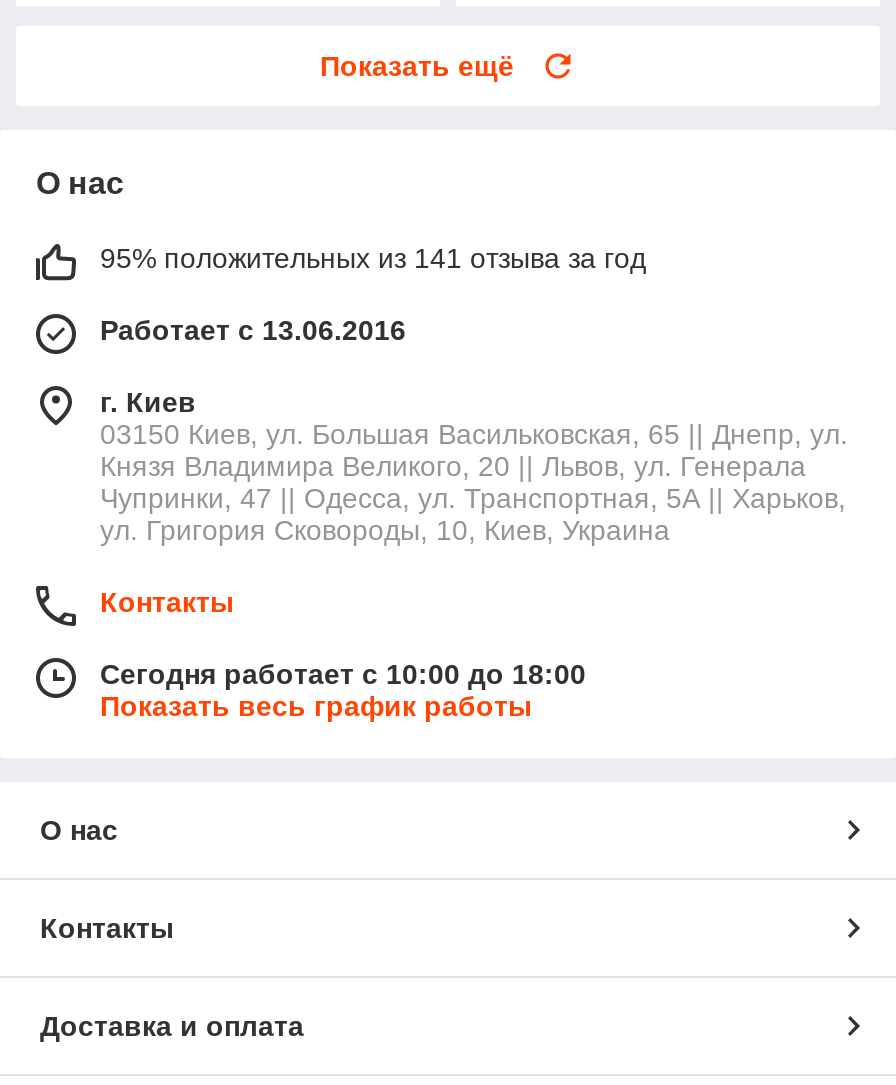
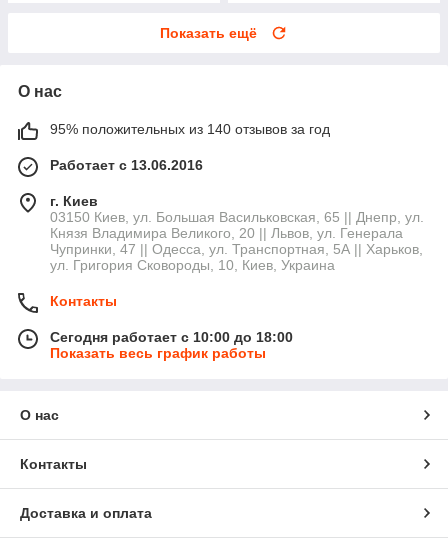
[100,242,646,274] 95% положительных из 141 отзыва за год -> [50,121,330,137] 95% положительных из 140 отзывов за год

